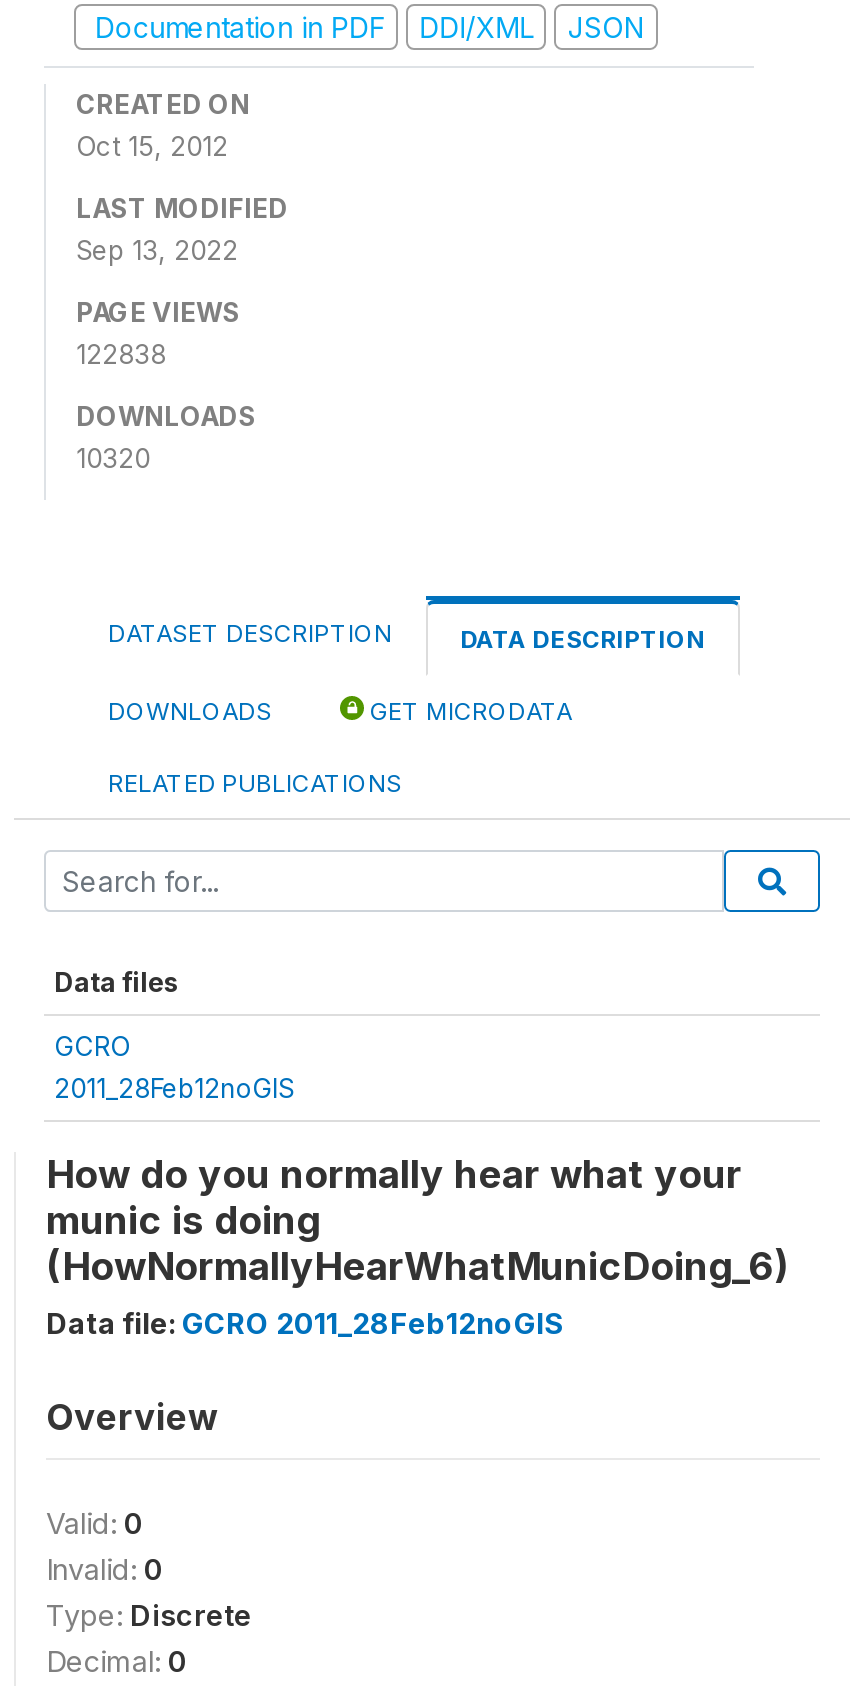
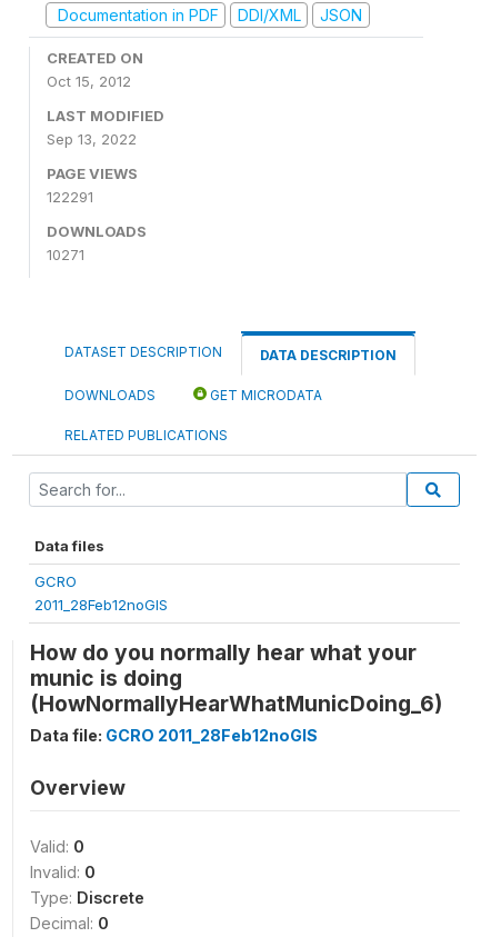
[76,338,166,370] 122838 -> [47,188,93,206] 122291
[76,442,150,474] 10320 -> [47,246,84,263] 10271

